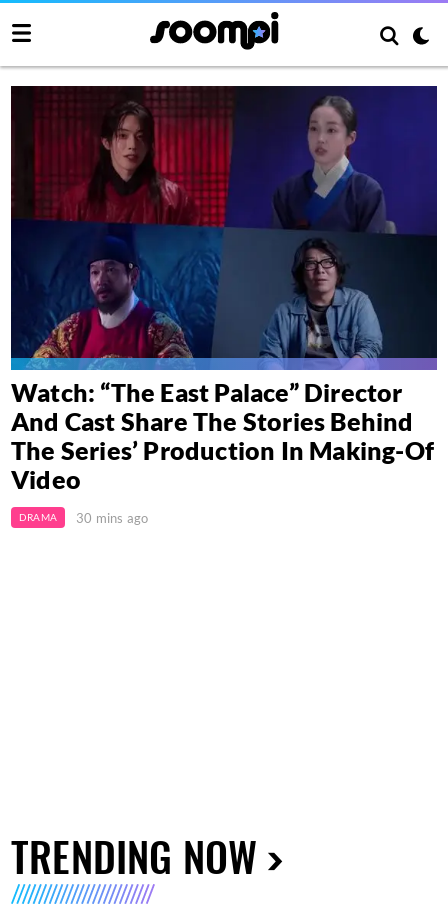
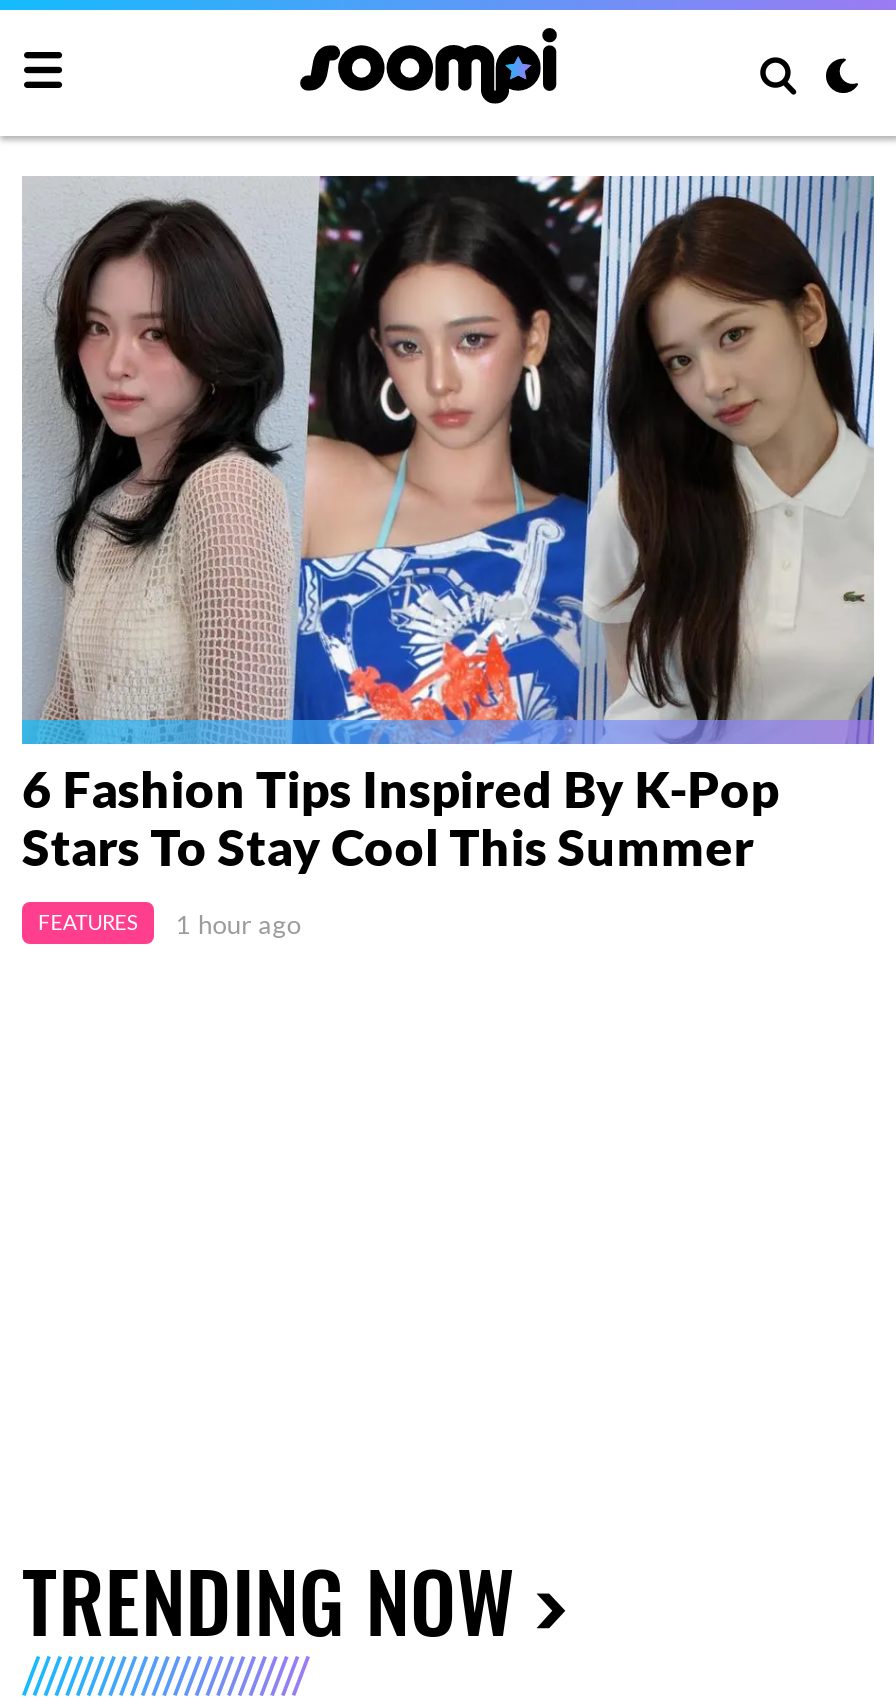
[10,85,438,494] [image] | Watch: “The East Palace” Director | And Cast Share The Stories Behind | The Series’ Production In Making-Of | Video -> [22,174,876,875] [image] | 6 Fashion Tips Inspired By K-Pop | Stars To Stay Cool This Summer
[19,510,148,526] DRAMA | 30 mins ago -> [38,907,301,939] FEATURES | 1 hour ago

